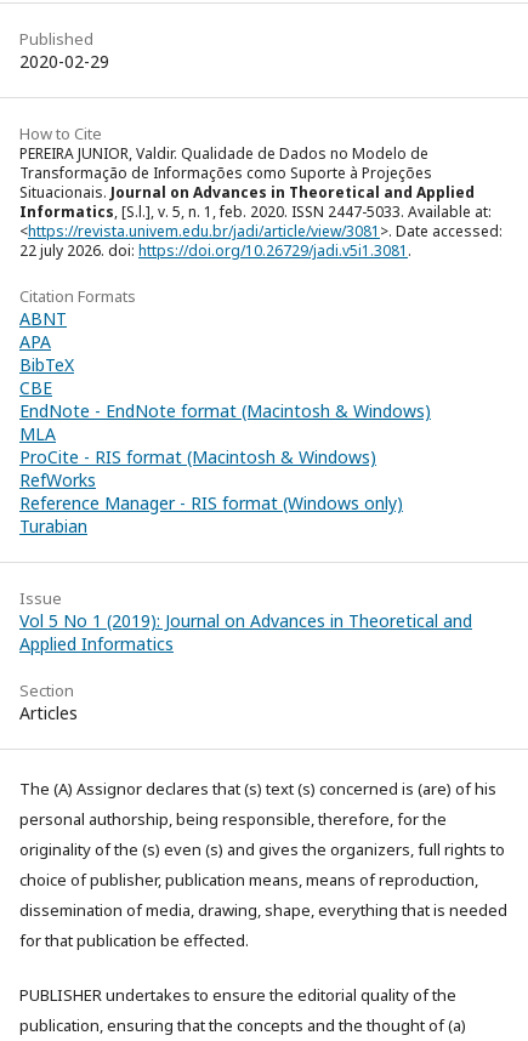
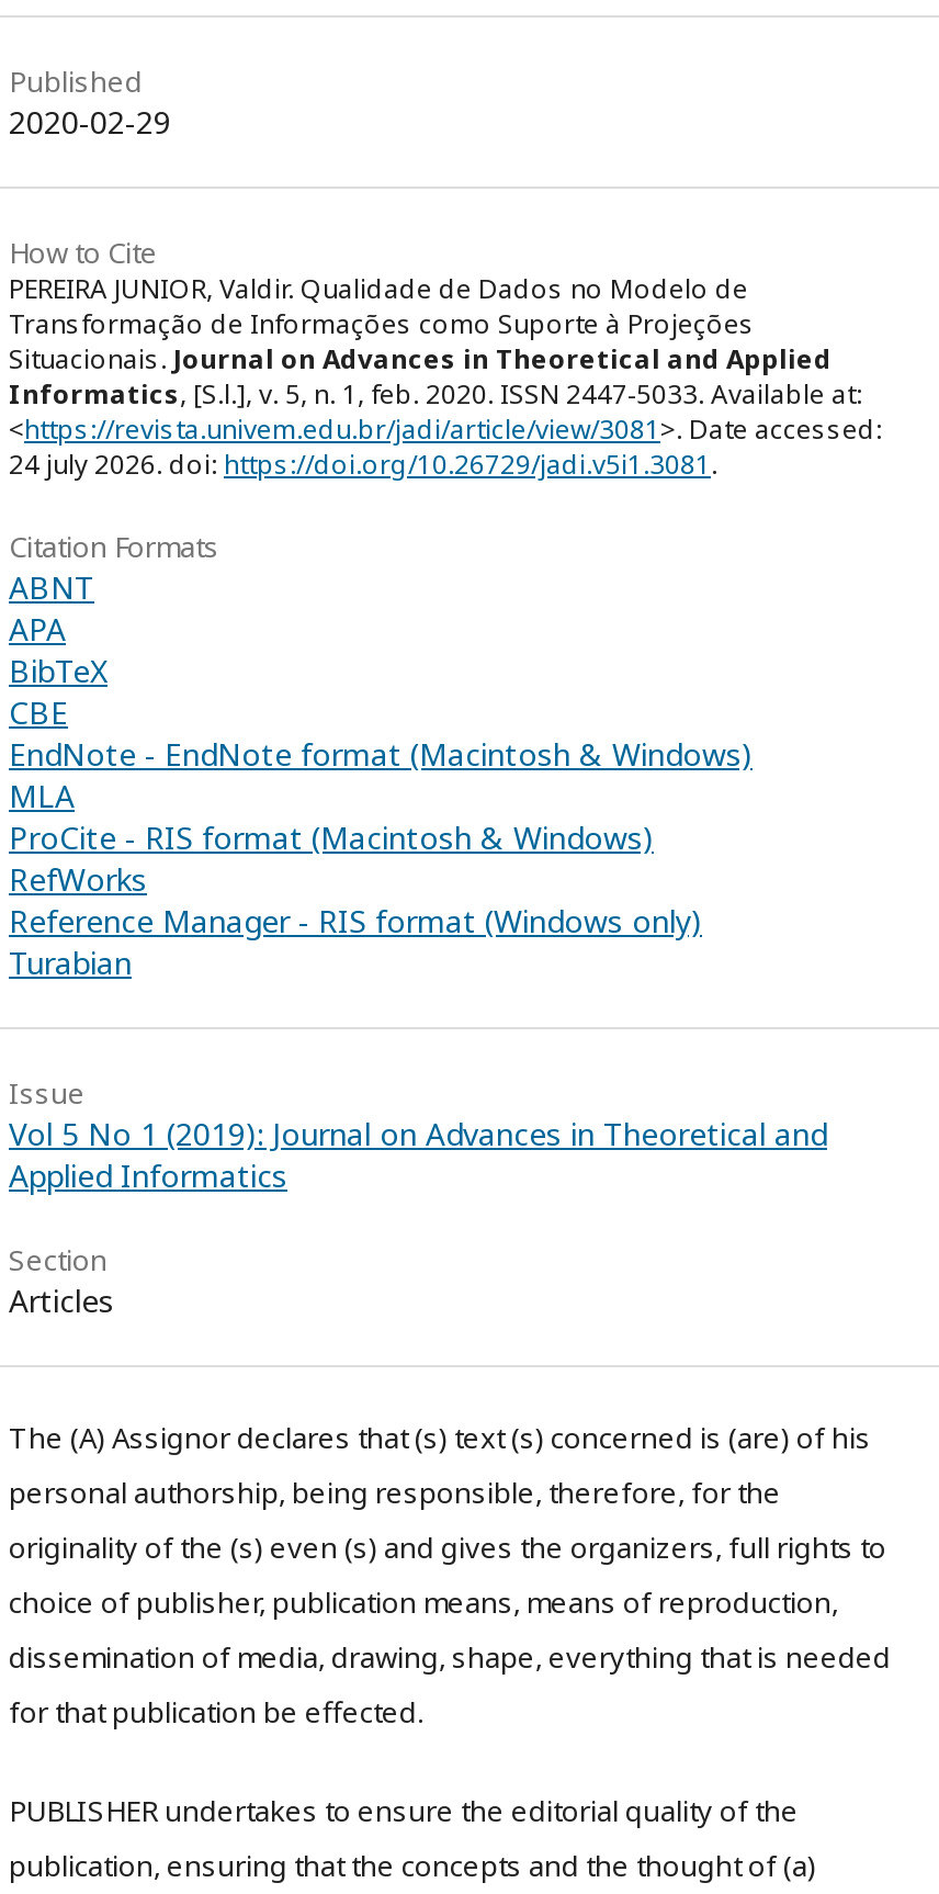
[19,240,411,261] 22 july 2026. doi: https://doi.org/10.26729/jadi.v5i1.3081. -> [9,446,717,483] 24 july 2026. doi: https://doi.org/10.26729/jadi.v5i1.3081.

